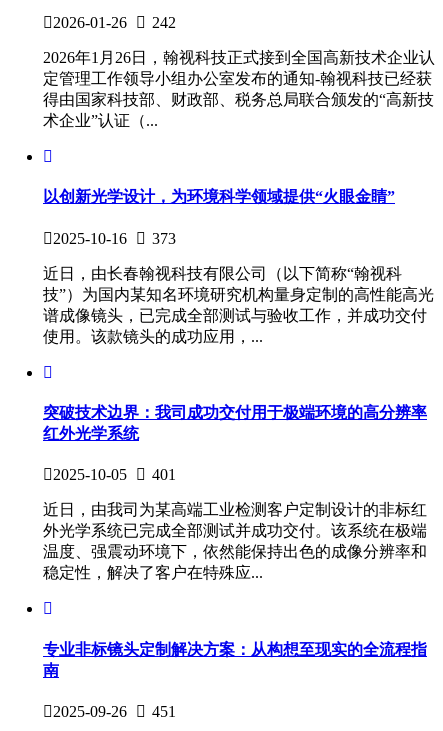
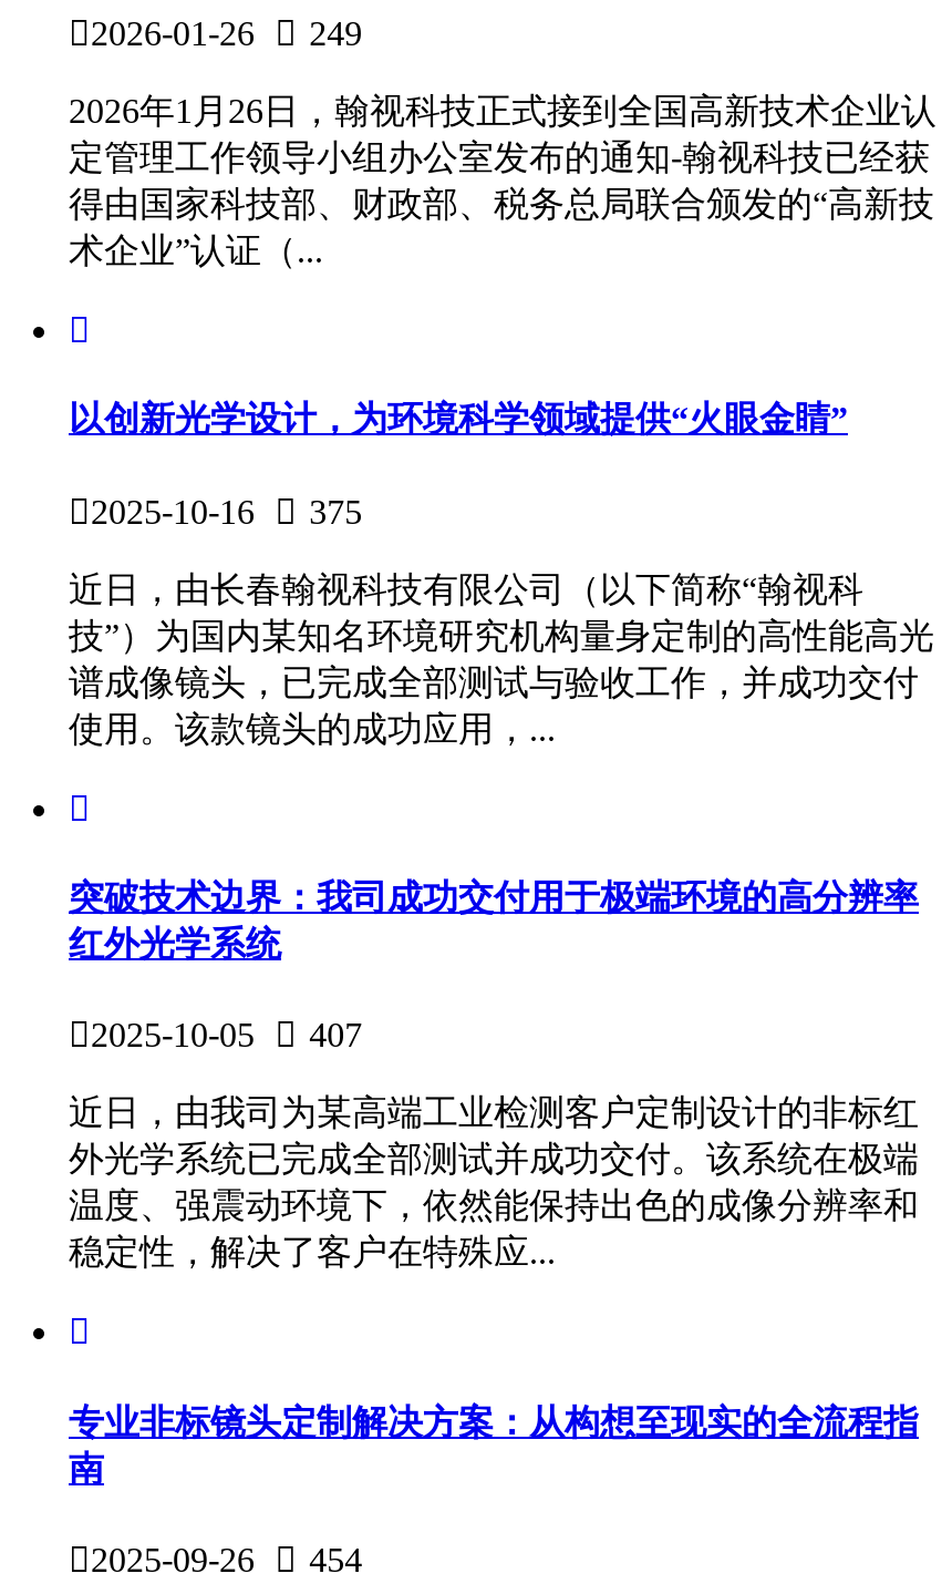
[53,14,176,31] 2026-01-26 242 -> [91,15,362,53] 2026-01-26 249
[53,230,176,247] 2025-10-16 373 -> [91,492,362,530] 2025-10-16 375
[53,466,176,483] 2025-10-05 401 -> [91,1016,362,1054] 2025-10-05 407
[53,703,176,720] 2025-09-26 451 -> [91,1540,362,1578] 2025-09-26 454

